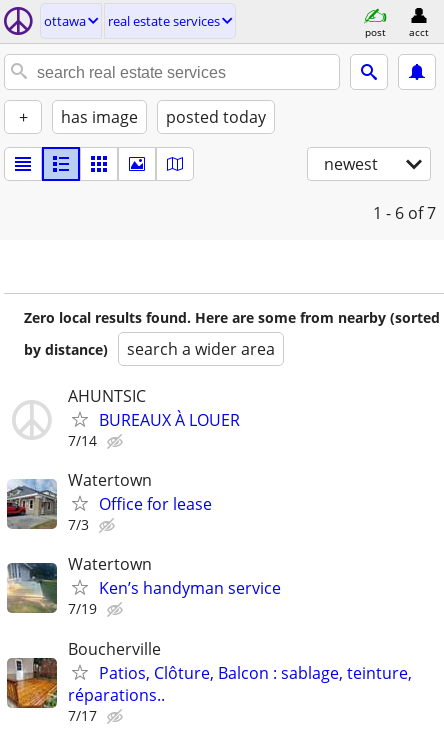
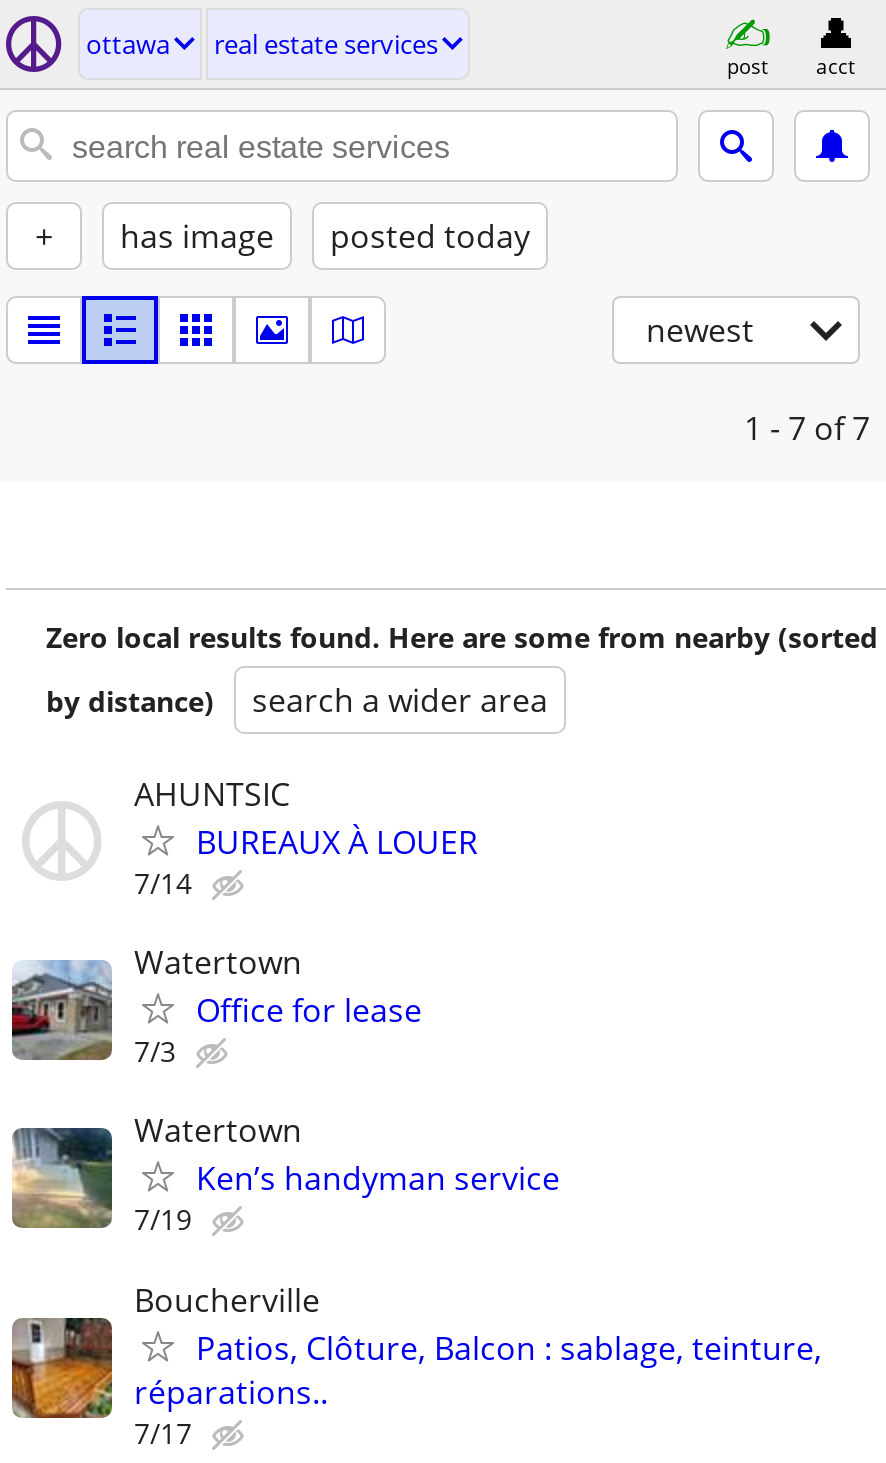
[373,202,436,224] 1 - 6 of 7 -> [744,406,870,450] 1 - 7 of 7

